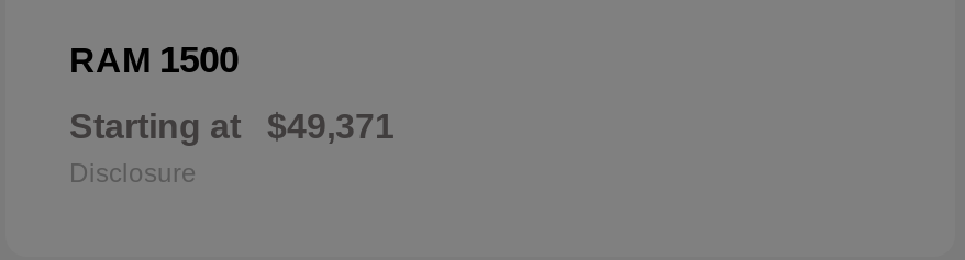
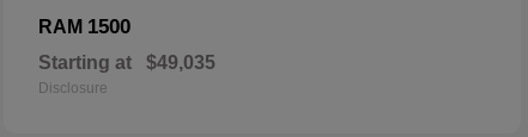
[69,108,395,145] Starting at $49,371 -> [38,52,216,72] Starting at $49,035

